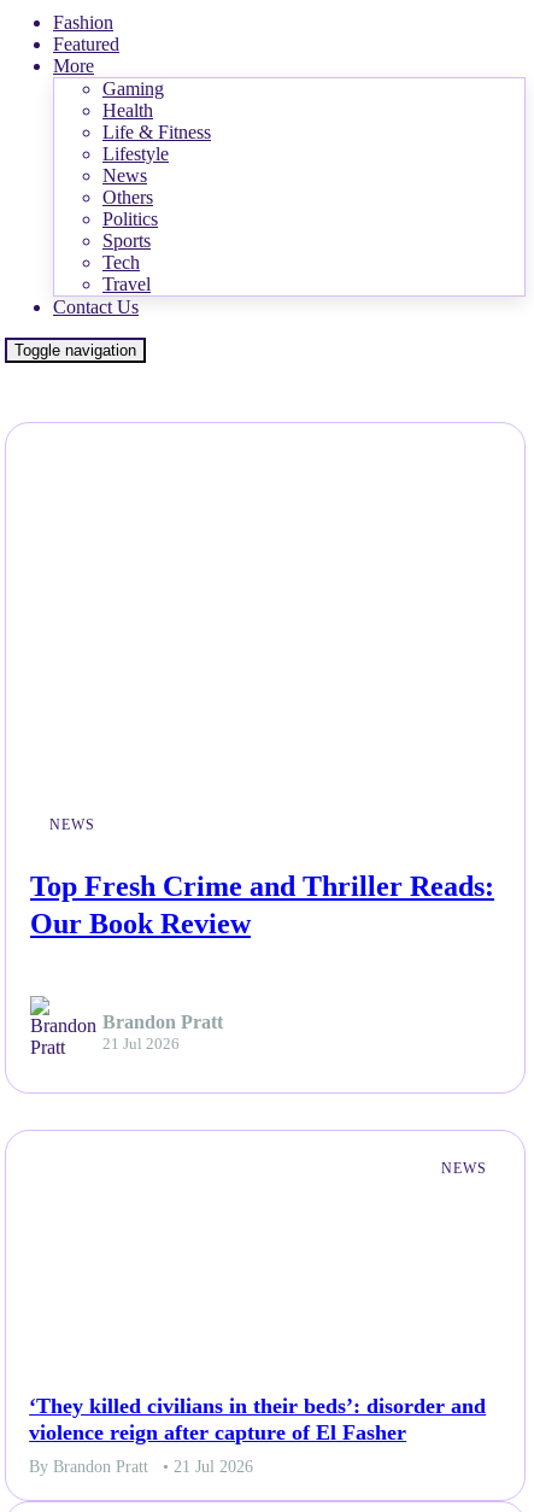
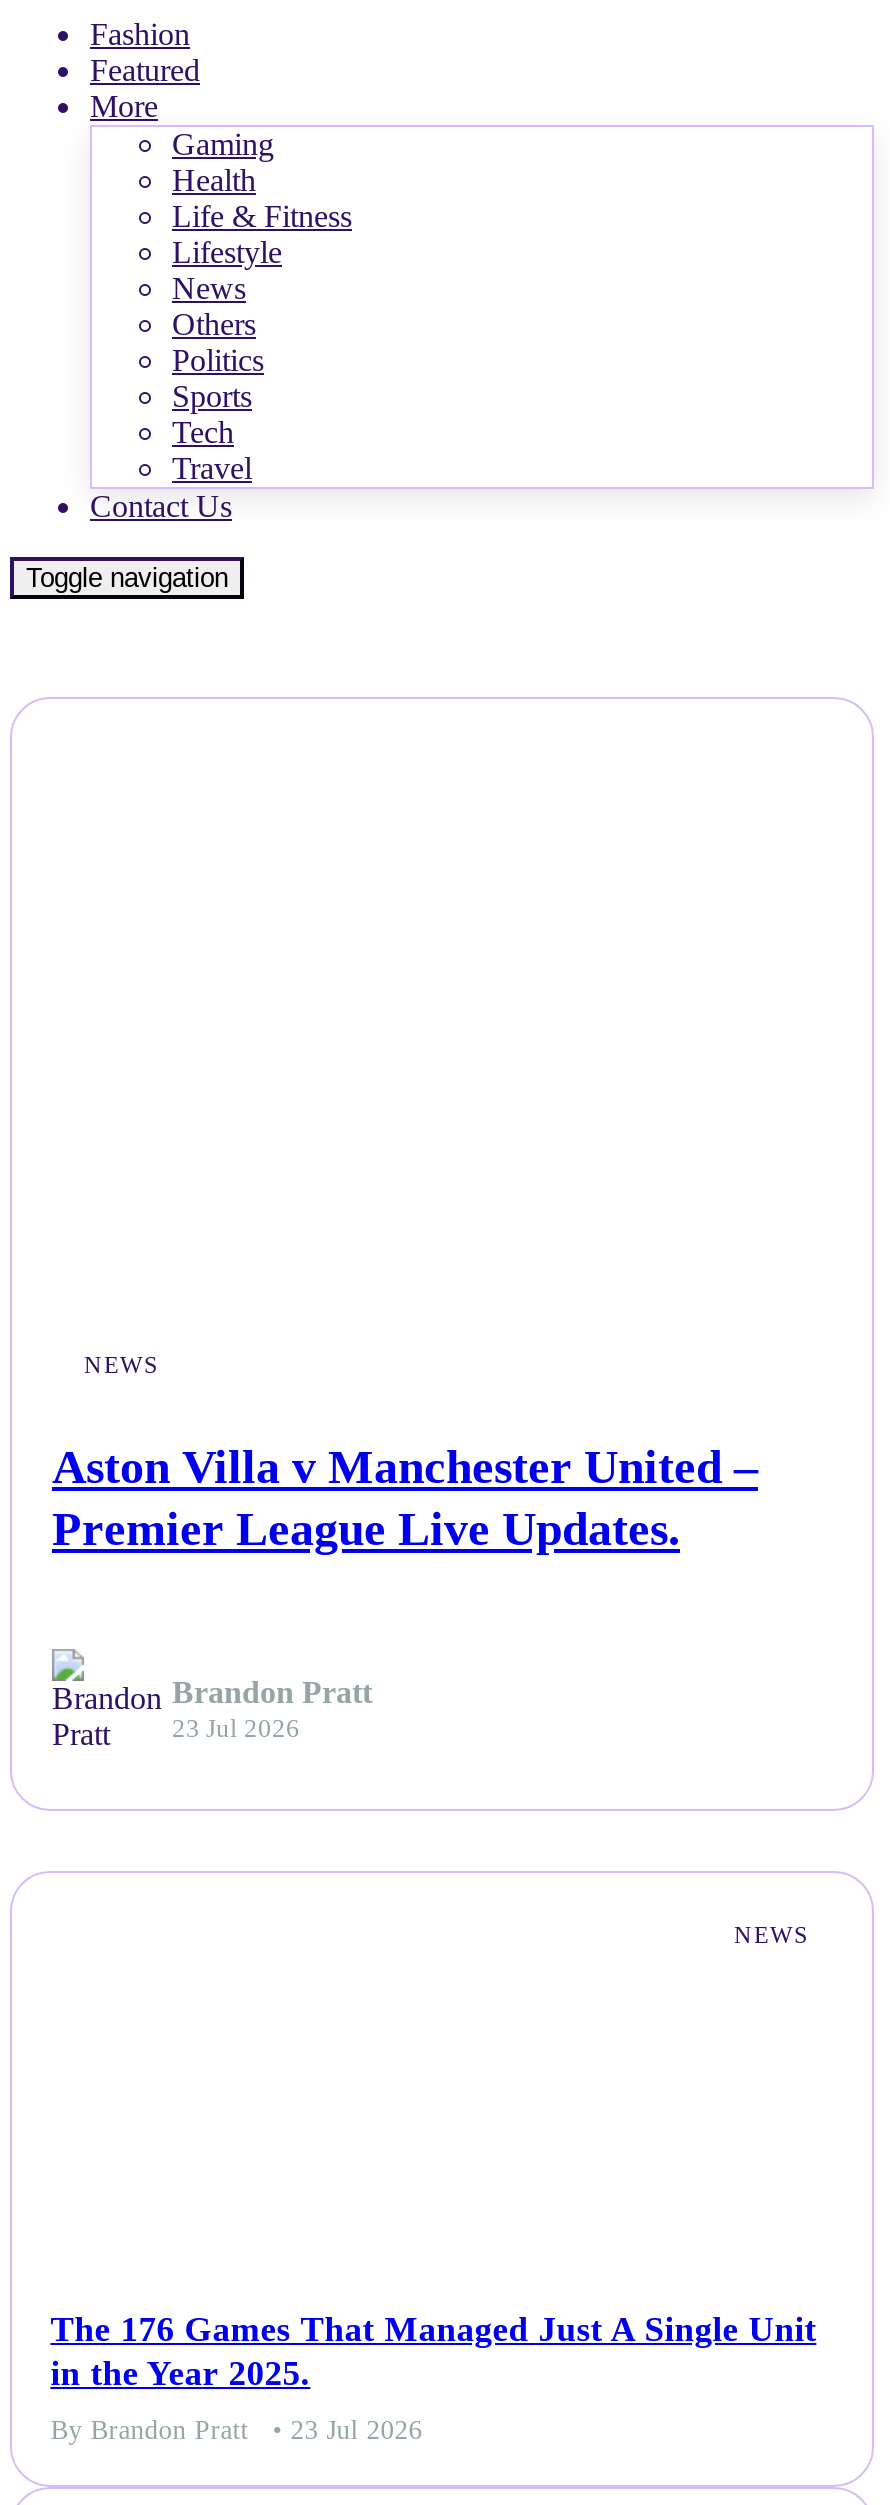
[30,871,494,939] Top Fresh Crime and Thriller Reads: | Our Book Review -> [52,1441,758,1555] Aston Villa v Manchester United – | Premier League Live Updates.
[102,1035,180,1052] 21 Jul 2026 -> [172,1714,300,1742] 23 Jul 2026
[29,1394,486,1444] ‘They killed civilians in their beds’: disorder and | violence reign after capture of El Fasher -> [50,2309,816,2393] The 176 Games That Managed Just A Single Unit | in the Year 2025.
[29,1458,253,1476] By Brandon Pratt • 21 Jul 2026 -> [50,2415,422,2445] By Brandon Pratt • 23 Jul 2026

